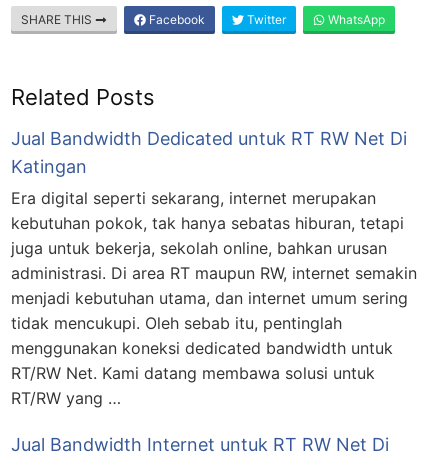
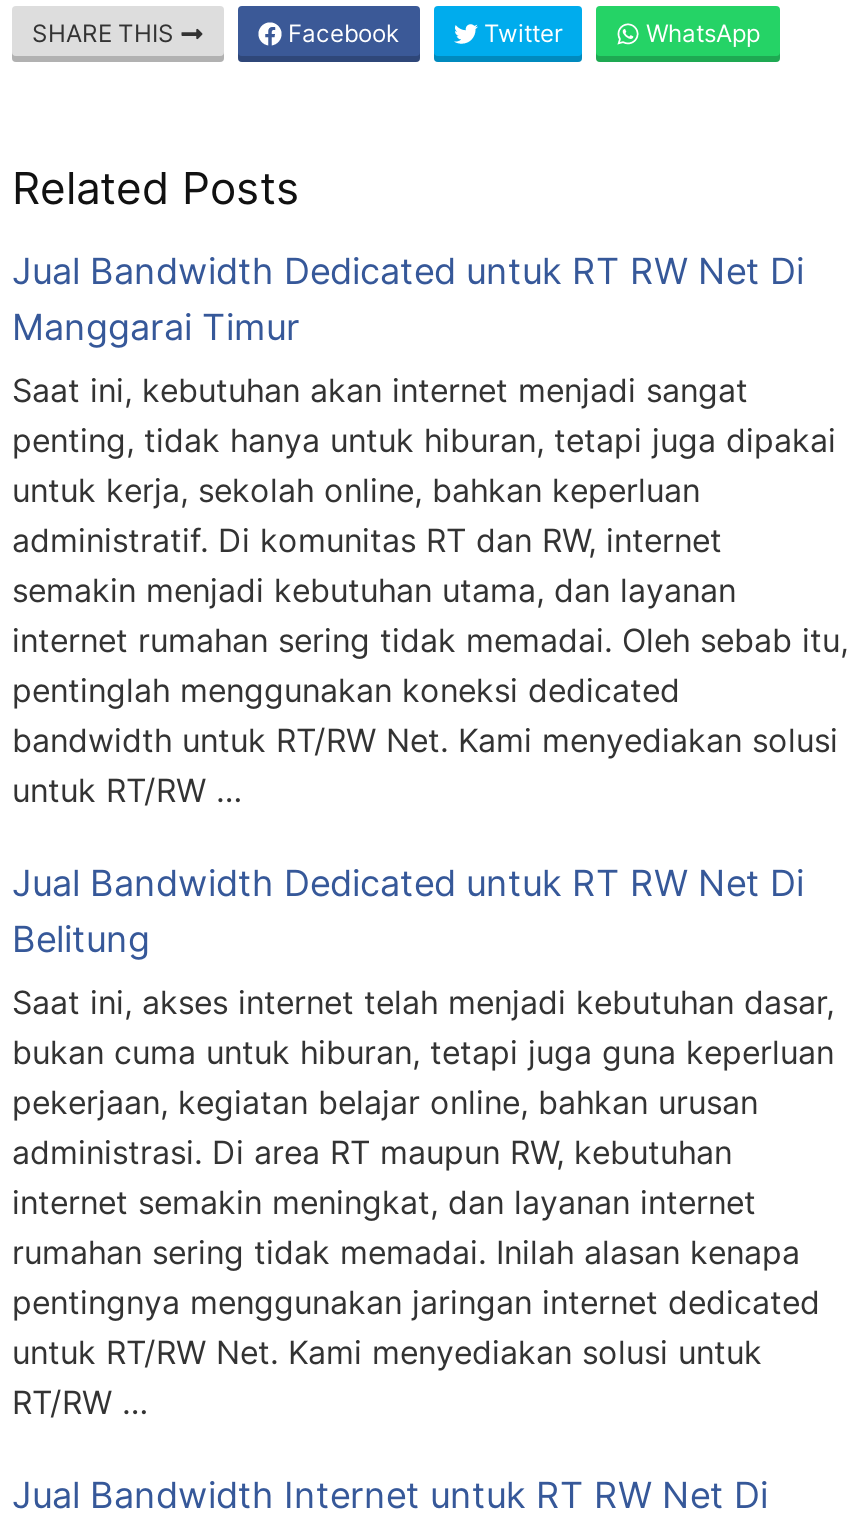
[11,156,417,408] Katingan | Era digital seperti sekarang, internet merupakan | kebutuhan pokok, tak hanya sebatas hiburan, tetapi | juga untuk bekerja, sekolah online, bahkan urusan | administrasi. Di area RT maupun RW, internet semakin | menjadi kebutuhan utama, dan internet umum sering | tidak mencukupi. Oleh sebab itu, pentinglah | menggunakan koneksi dedicated bandwidth untuk | RT/RW Net. Kami datang membawa solusi untuk | RT/RW yang … -> [12,306,848,1422] Manggarai Timur | Saat ini, kebutuhan akan internet menjadi sangat | penting, tidak hanya untuk hiburan, tetapi juga dipakai | untuk kerja, sekolah online, bahkan keperluan | administratif. Di komunitas RT dan RW, internet | semakin menjadi kebutuhan utama, dan layanan | internet rumahan sering tidak memadai. Oleh sebab itu, | pentinglah menggunakan koneksi dedicated | bandwidth untuk RT/RW Net. Kami menyediakan solusi | untuk RT/RW … | Jual Bandwidth Dedicated untuk RT RW Net Di | Belitung | Saat ini, akses internet telah menjadi kebutuhan dasar, | bukan cuma untuk hiburan, tetapi juga guna keperluan | pekerjaan, kegiatan belajar online, bahkan urusan | administrasi. Di area RT maupun RW, kebutuhan | internet semakin meningkat, dan layanan internet | rumahan sering tidak memadai. Inilah alasan kenapa | pentingnya menggunakan jaringan internet dedicated | untuk RT/RW Net. Kami menyediakan solusi untuk | RT/RW …

